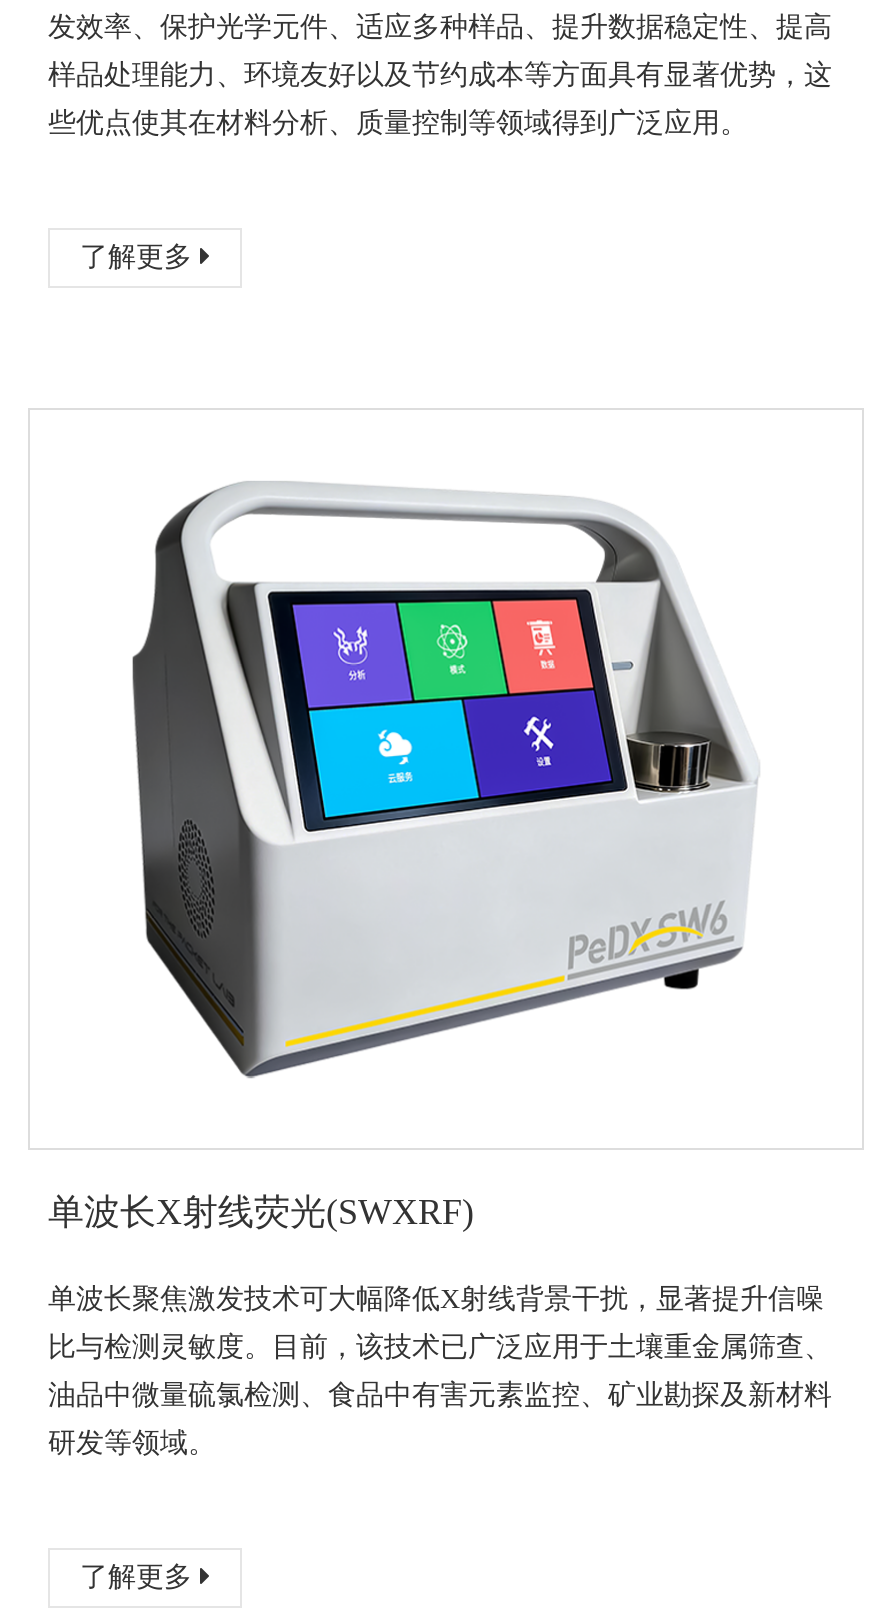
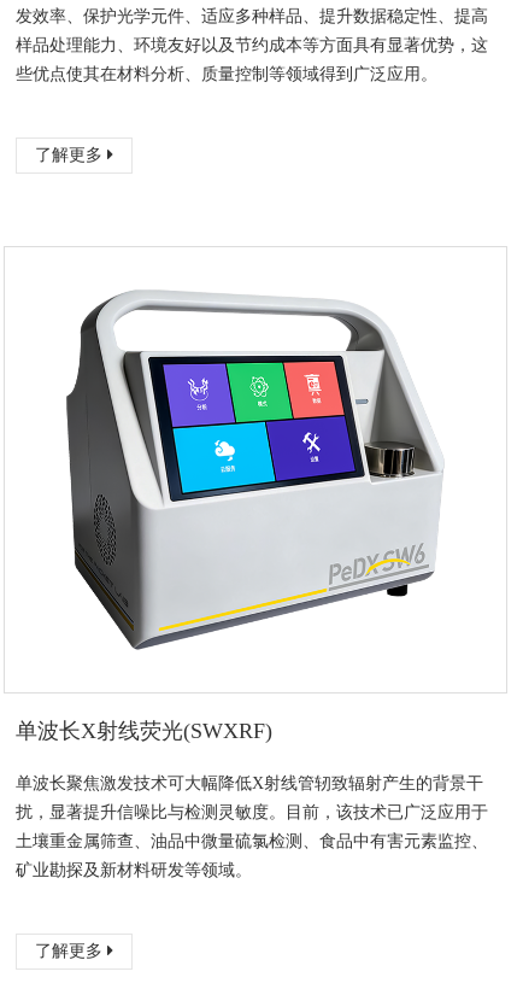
[48,1284,824,1314] 单波长聚焦激发技术可大幅降低X射线背景干扰，显著提升信噪 -> [16,774,483,793] 单波长聚焦激发技术可大幅降低X射线管轫致辐射产生的背景干
[48,1332,832,1362] 比与检测灵敏度。目前，该技术已广泛应用于土壤重金属筛查、 -> [16,803,488,821] 扰，显著提升信噪比与检测灵敏度。目前，该技术已广泛应用于
[48,1380,832,1410] 油品中微量硫氯检测、食品中有害元素监控、矿业勘探及新材料 -> [16,832,488,850] 土壤重金属筛查、油品中微量硫氯检测、食品中有害元素监控、
[48,1428,216,1458] 研发等领域。 -> [16,861,252,879] 矿业勘探及新材料研发等领域。

